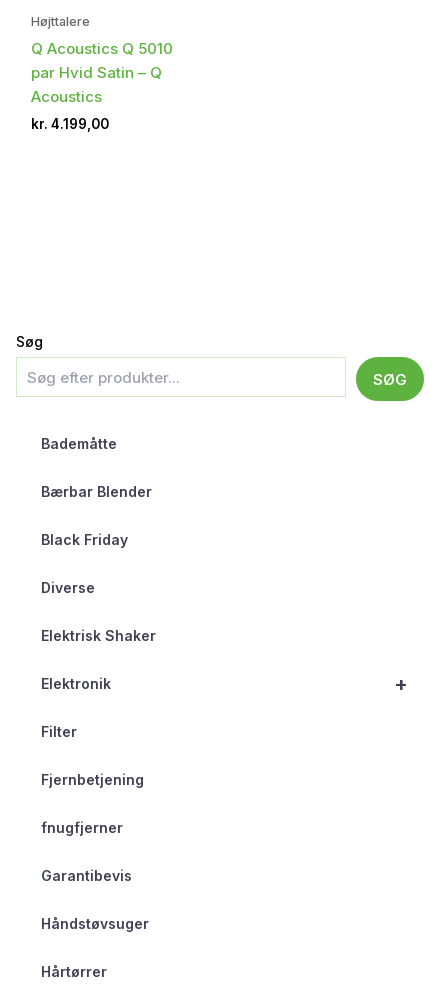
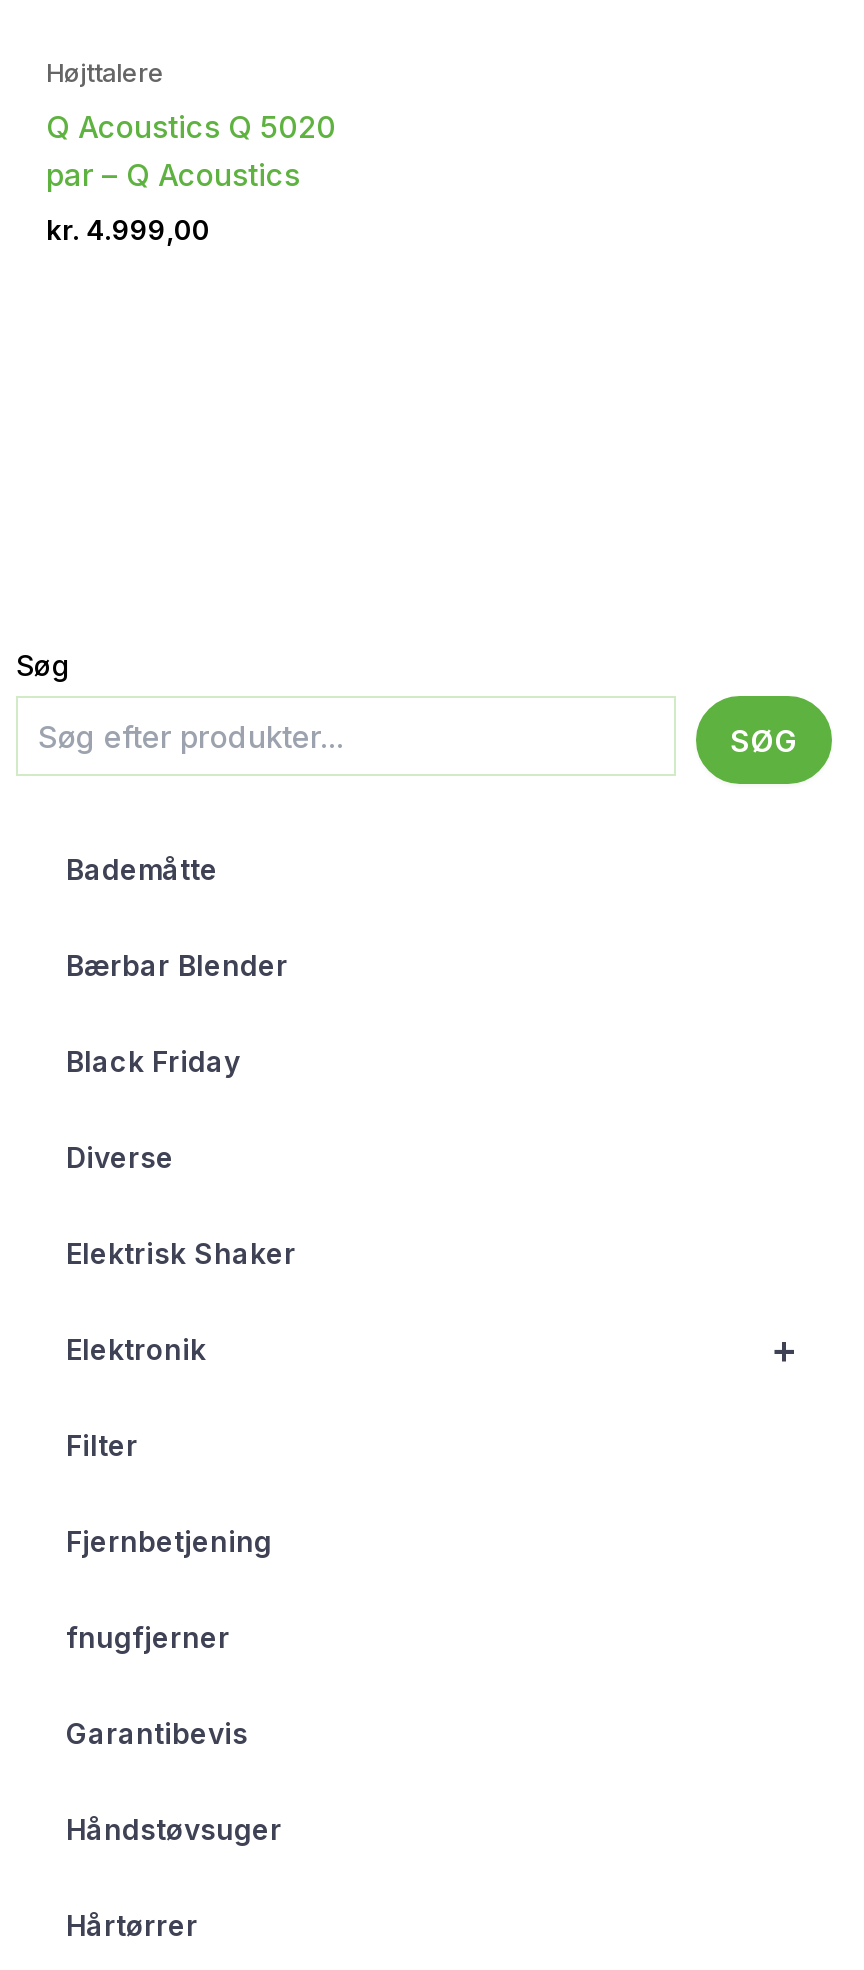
[31,39,173,106] Q Acoustics Q 5010 | par Hvid Satin – Q | Acoustics -> [46,107,336,193] Q Acoustics Q 5020 | par – Q Acoustics
[31,116,109,132] kr. 4.199,00 -> [46,214,210,246] kr. 4.999,00

